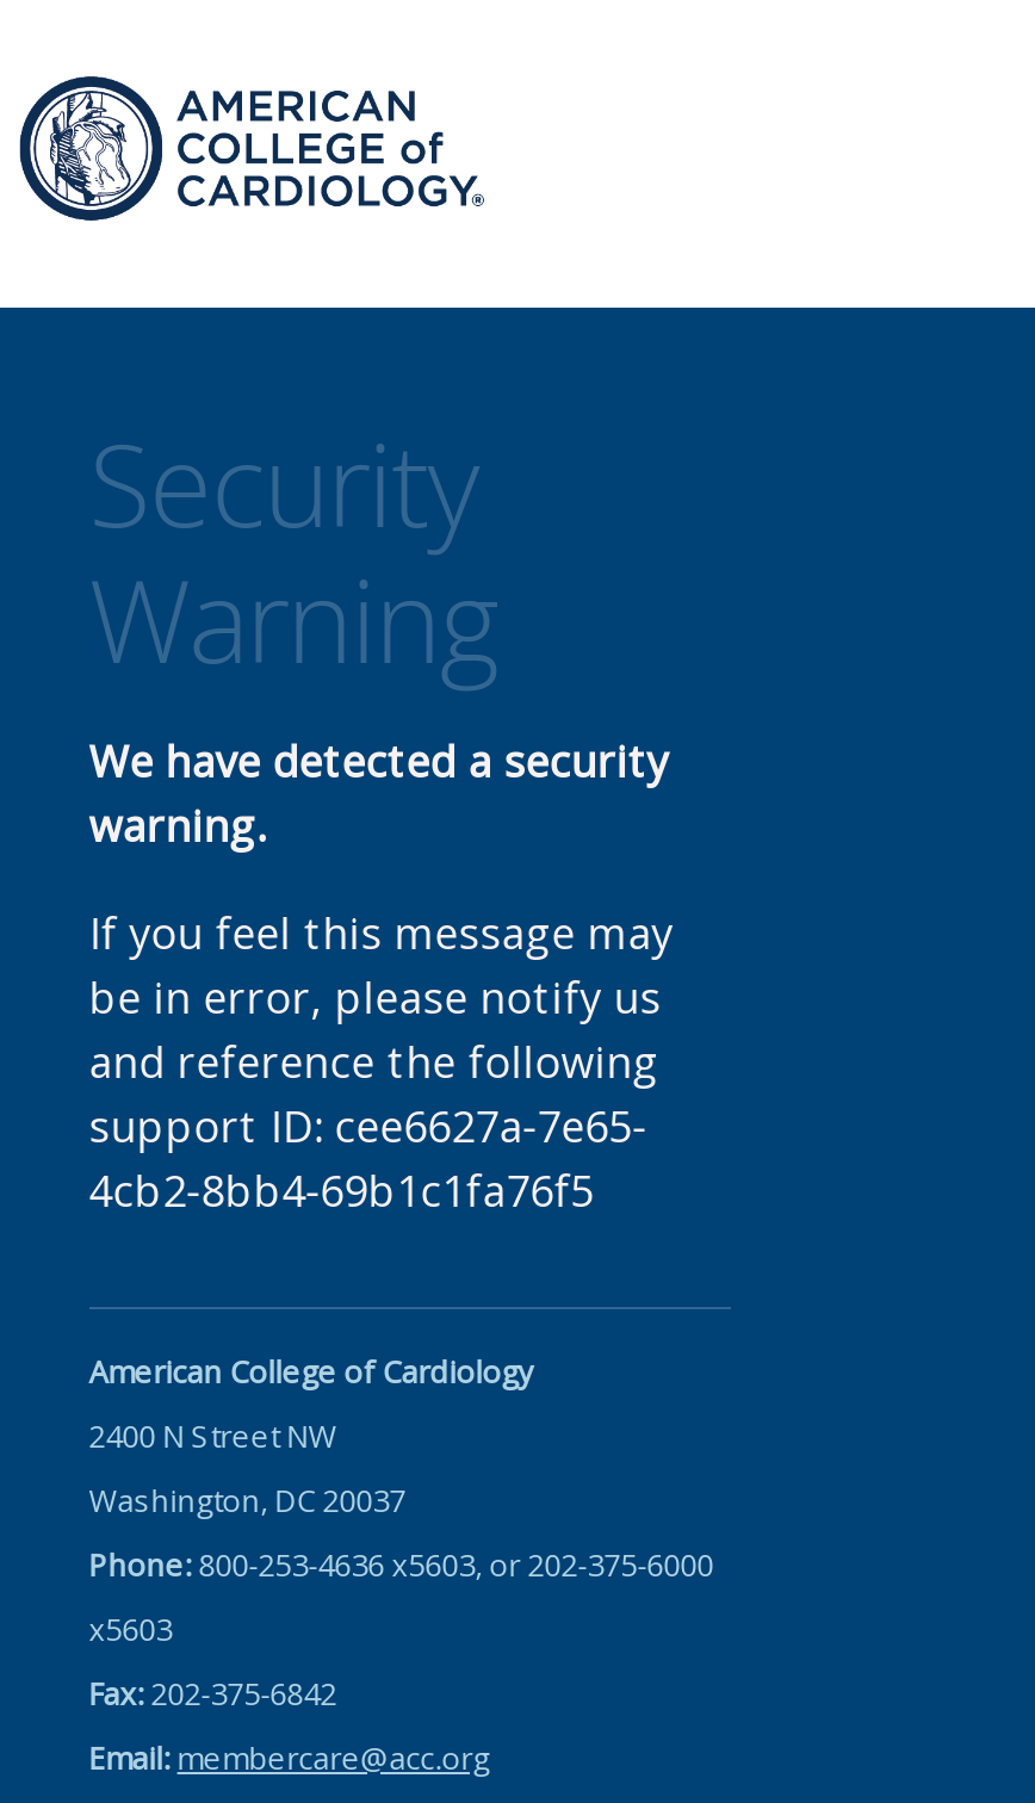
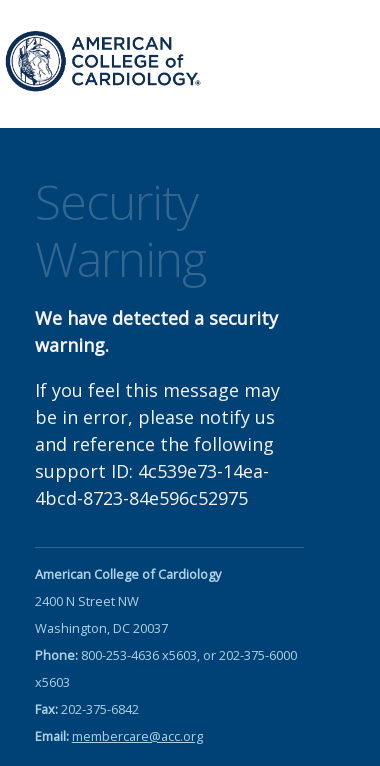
[89,1098,647,1219] support ID: cee6627a-7e65- | 4cb2-8bb4-69b1c1fa76f5 -> [35,459,269,510] support ID: 4c539e73-14ea- | 4bcd-8723-84e596c52975

